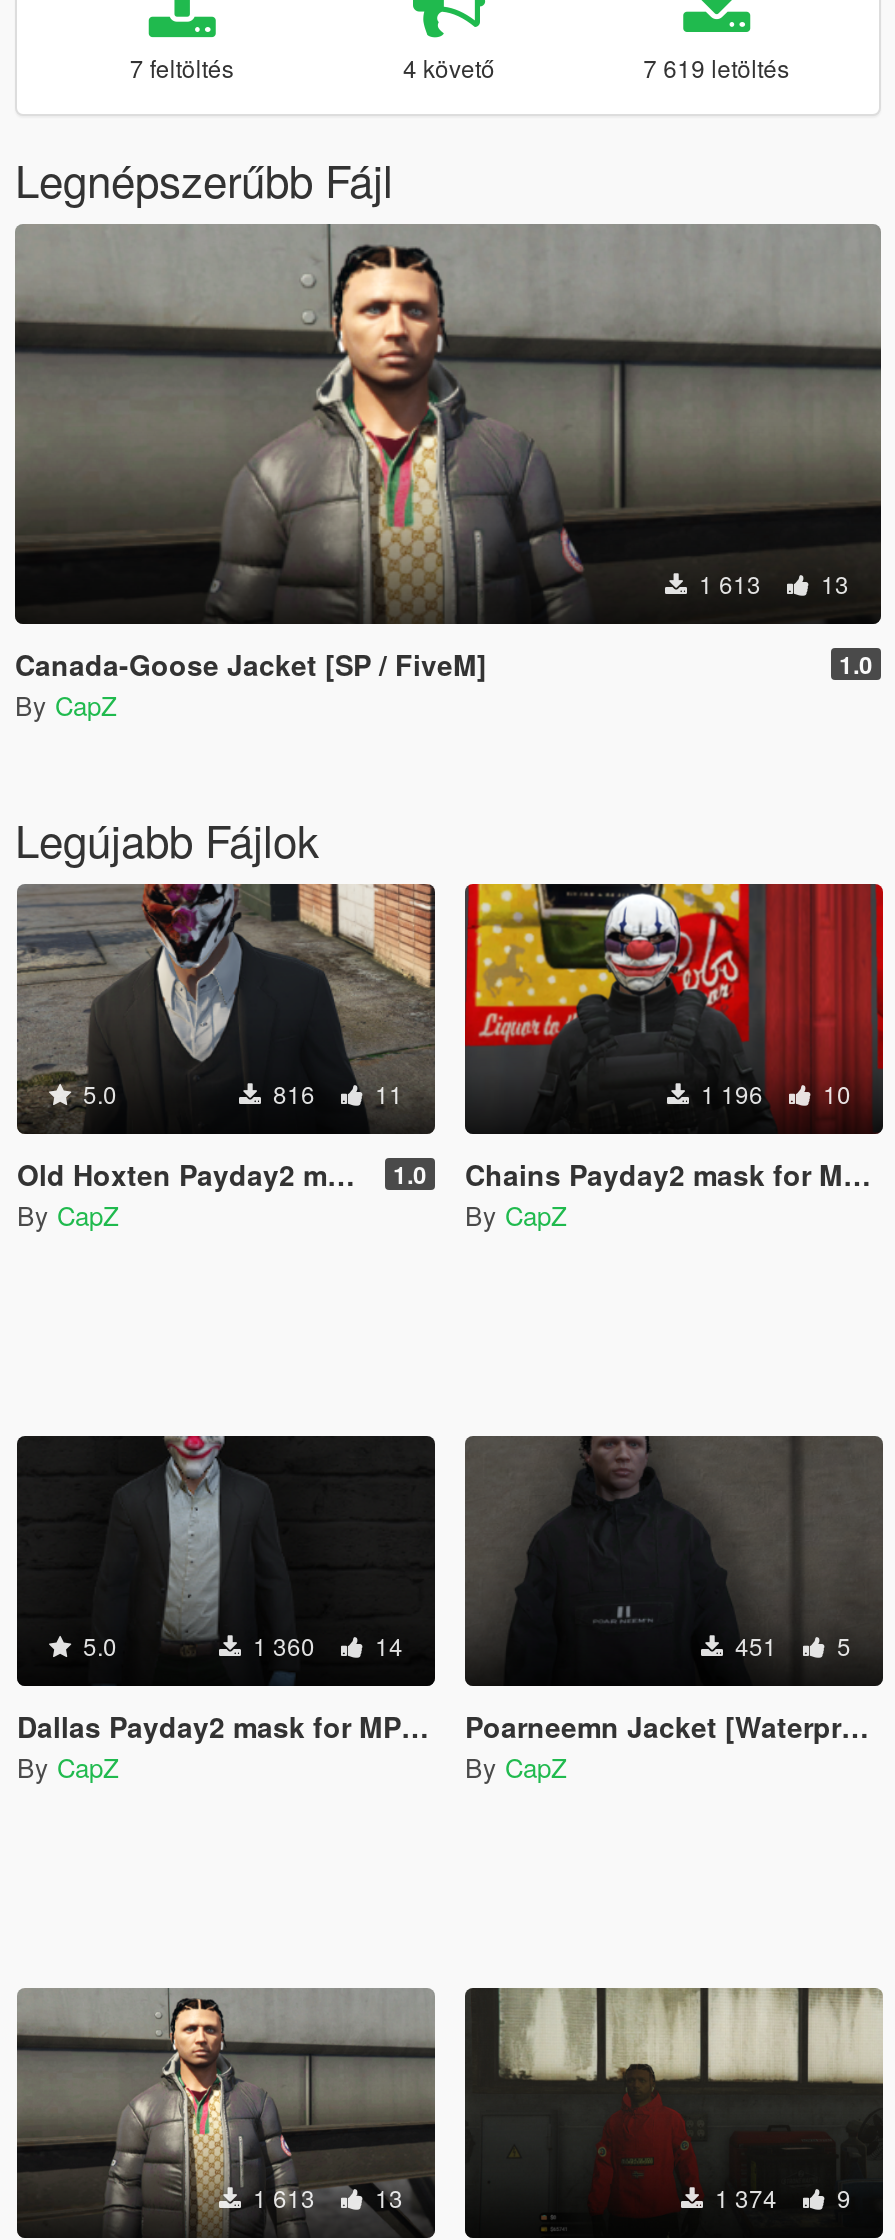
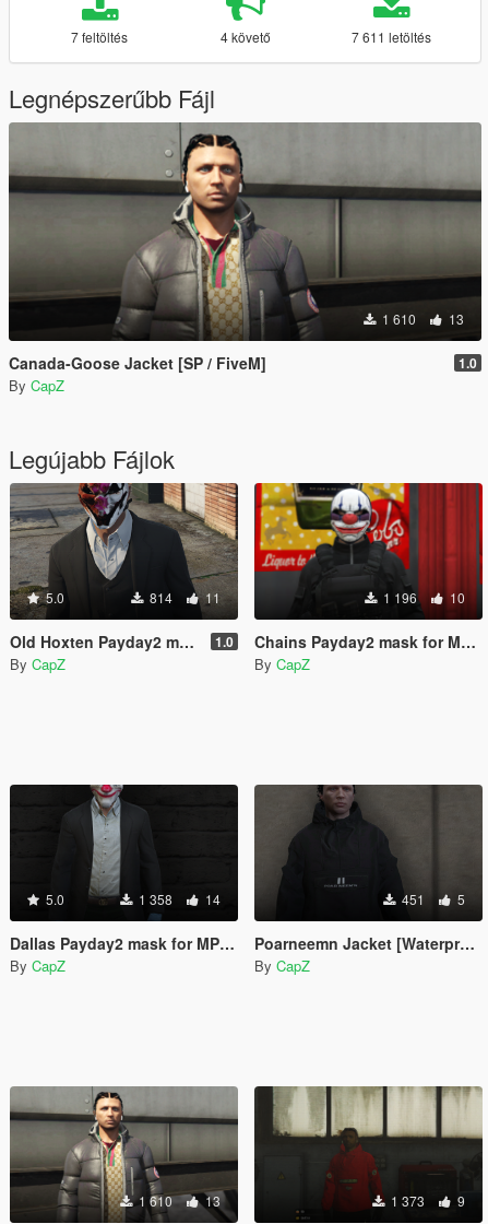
[643,50,789,84] 7 619 letöltés -> [352,27,431,46] 7 611 letöltés
[693,566,849,600] 1 613 13 -> [379,309,464,328] 1 610 13
[267,1076,403,1110] 816 11 -> [146,588,221,607] 814 11
[247,1628,403,1662] 1 360 14 -> [135,890,221,908] 1 358 14
[247,2180,403,2214] 1 613 13 -> [135,1191,221,1210] 1 610 13
[709,2180,851,2214] 1 374 9 -> [388,1191,465,1210] 1 373 9

